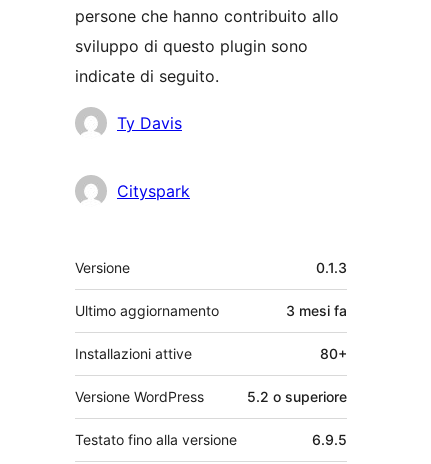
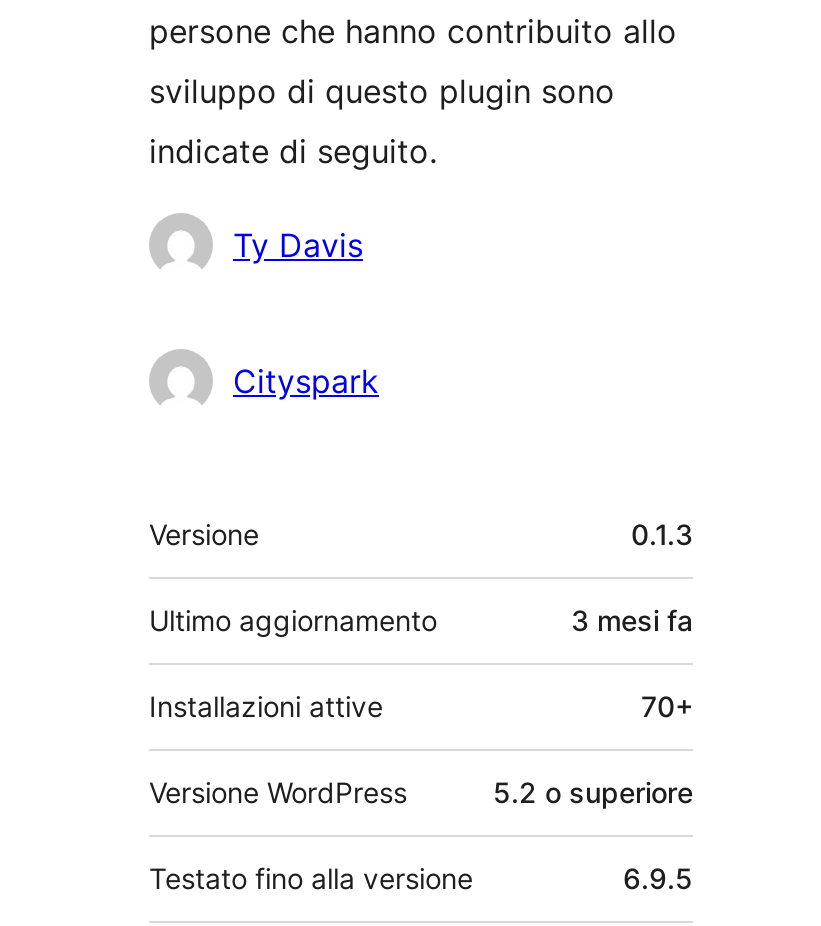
[320,344,347,361] 80+ -> [641,688,693,722] 70+

